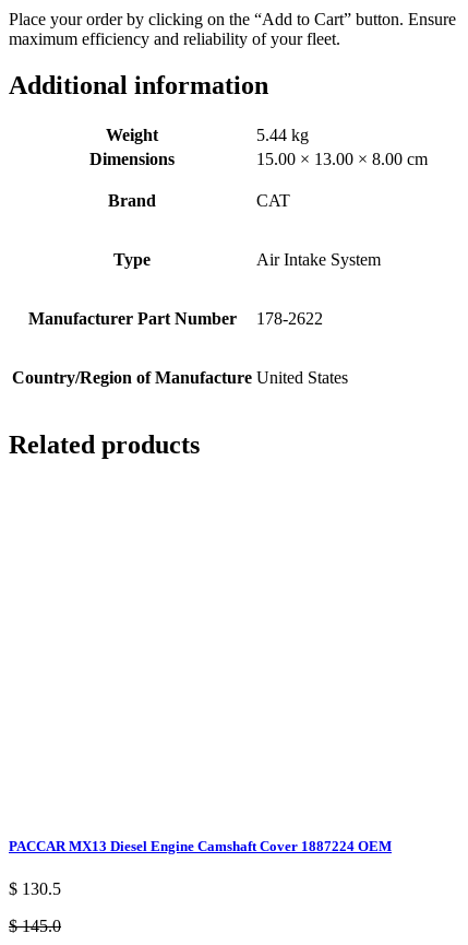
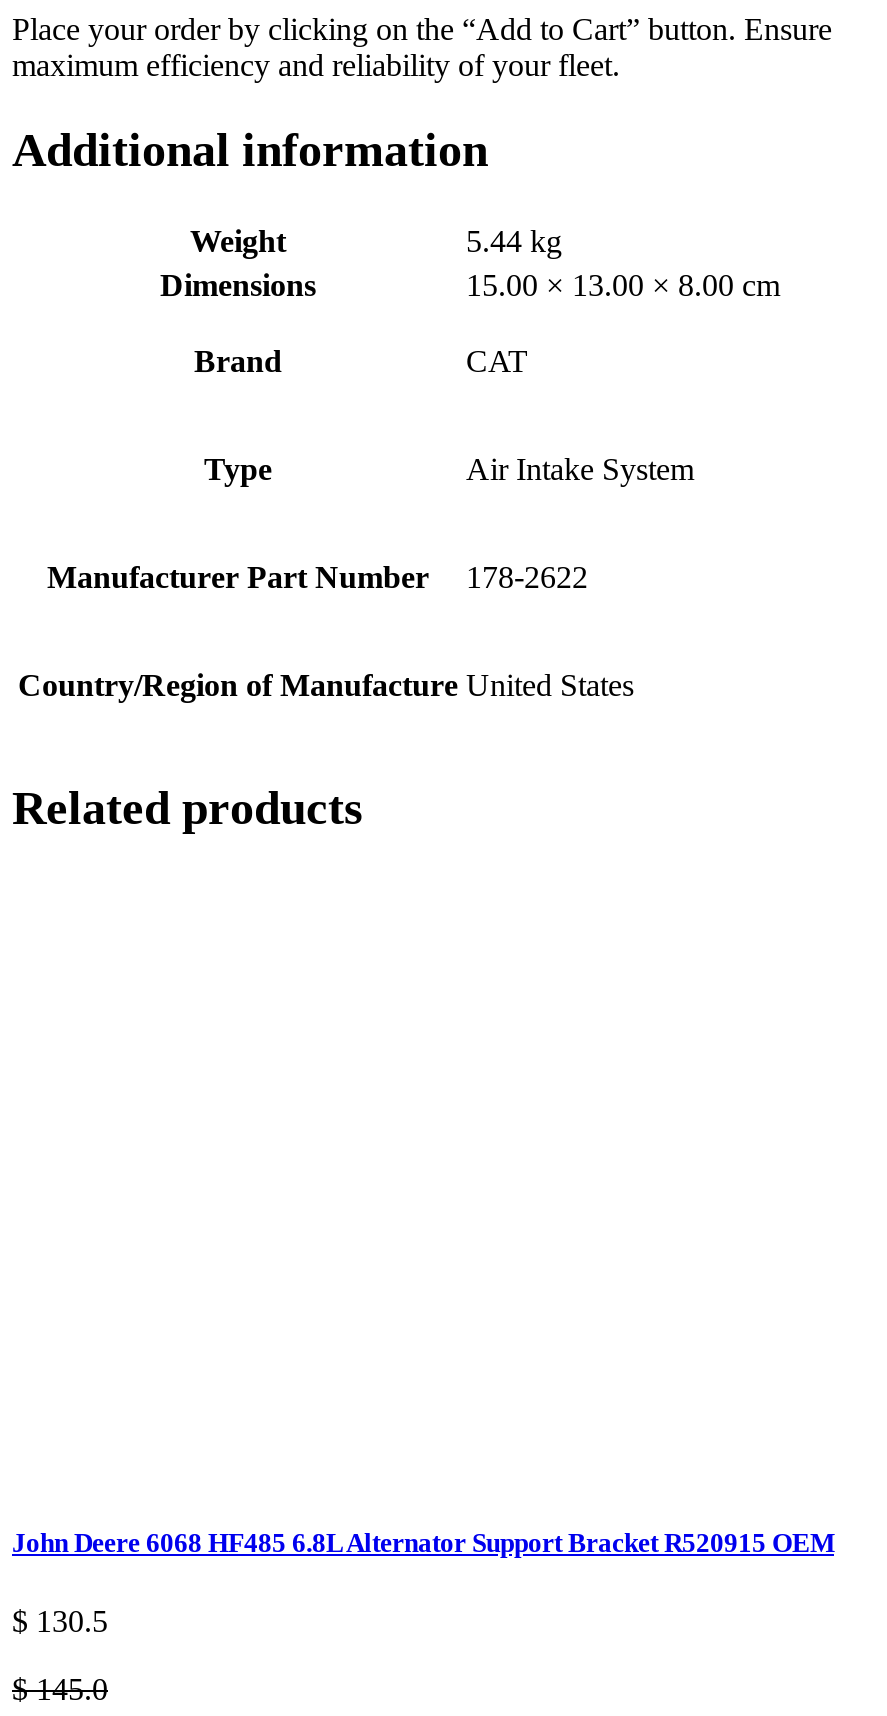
[9,837,392,854] PACCAR MX13 Diesel Engine Camshaft Cover 1887224 OEM -> [12,1527,834,1557] John Deere 6068 HF485 6.8L Alternator Support Bracket R520915 OEM

